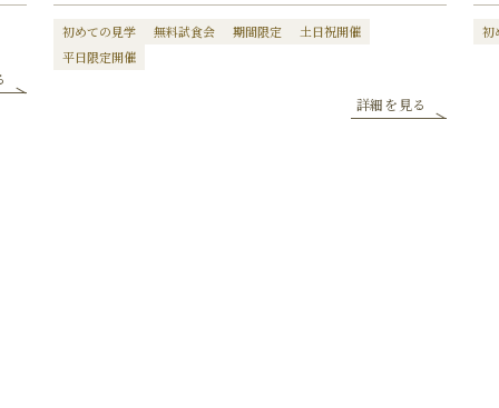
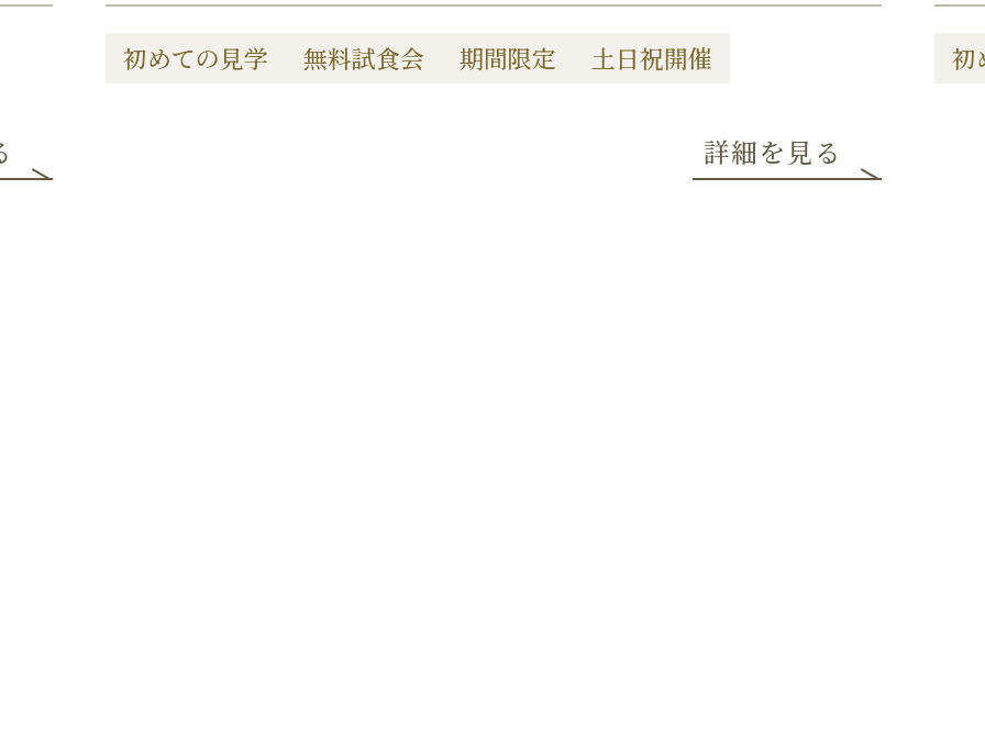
[62,48,136,66] 平日限定開催 -> none

